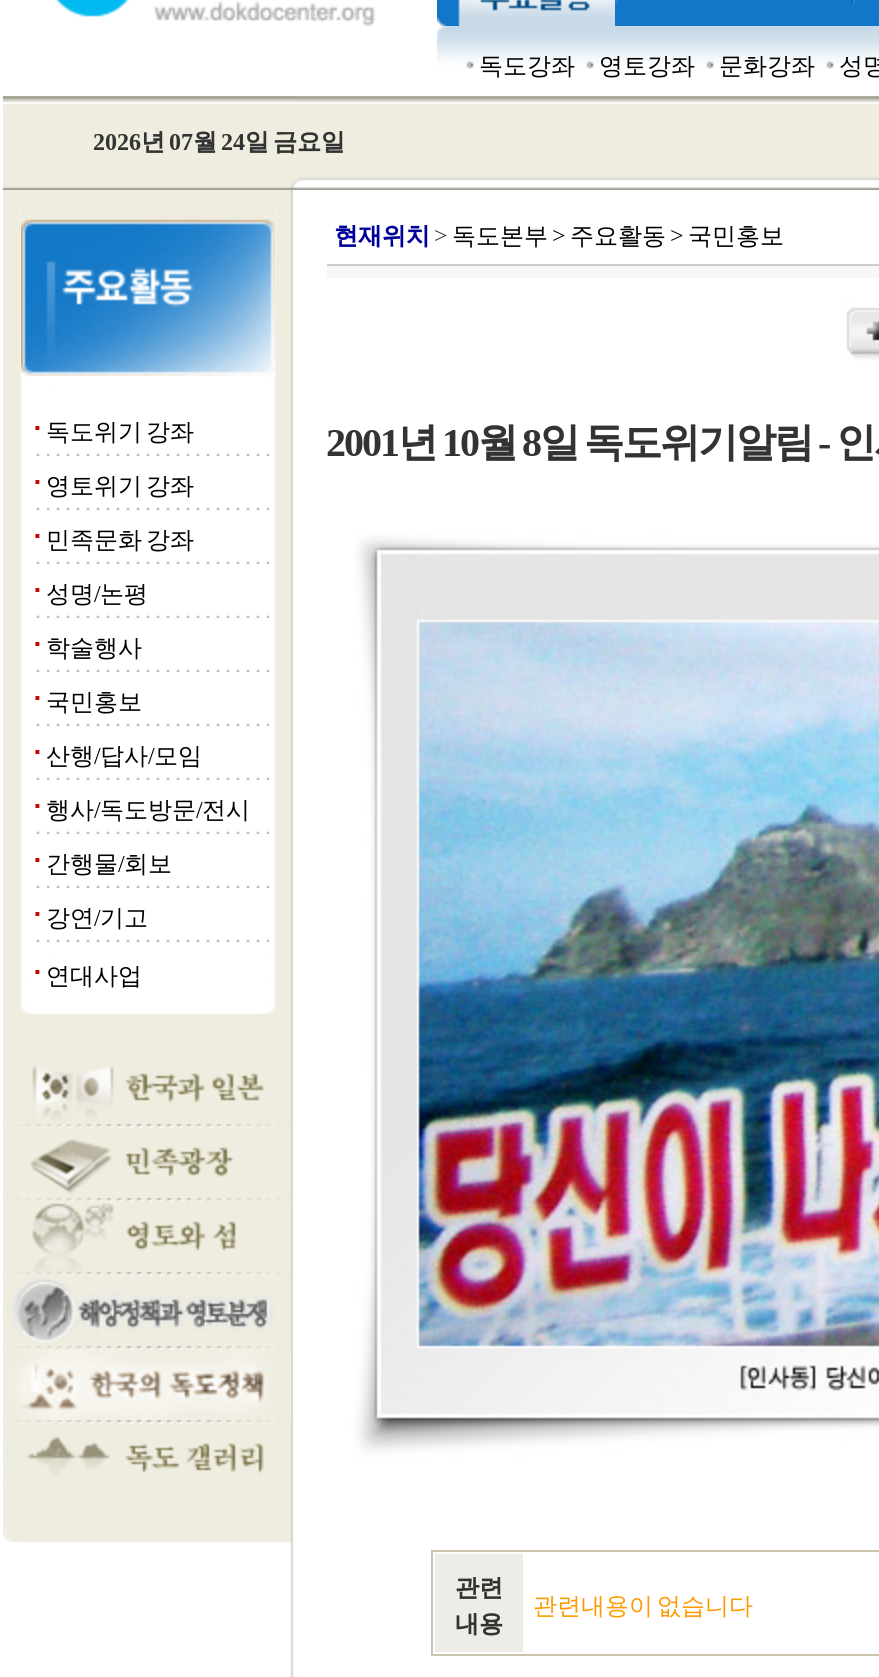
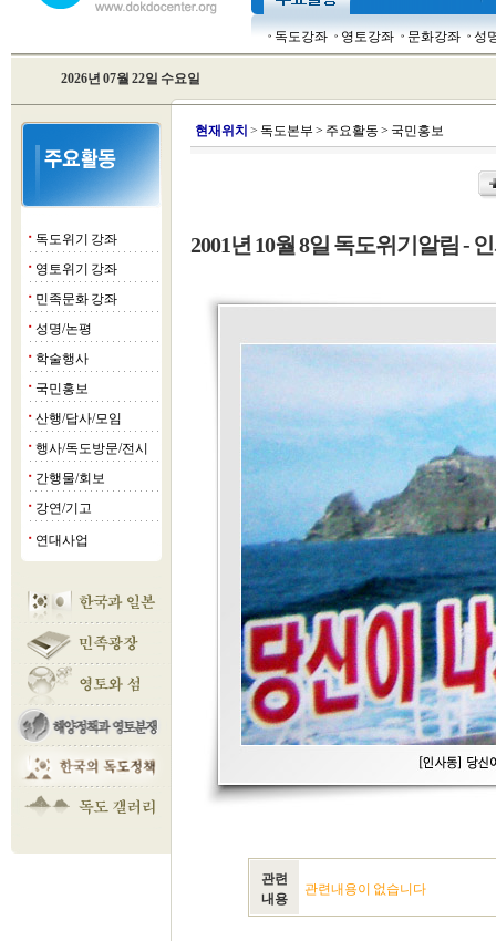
[93,128,345,156] 2026년 07월 24일 금요일 -> [61,71,200,86] 2026년 07월 22일 수요일

